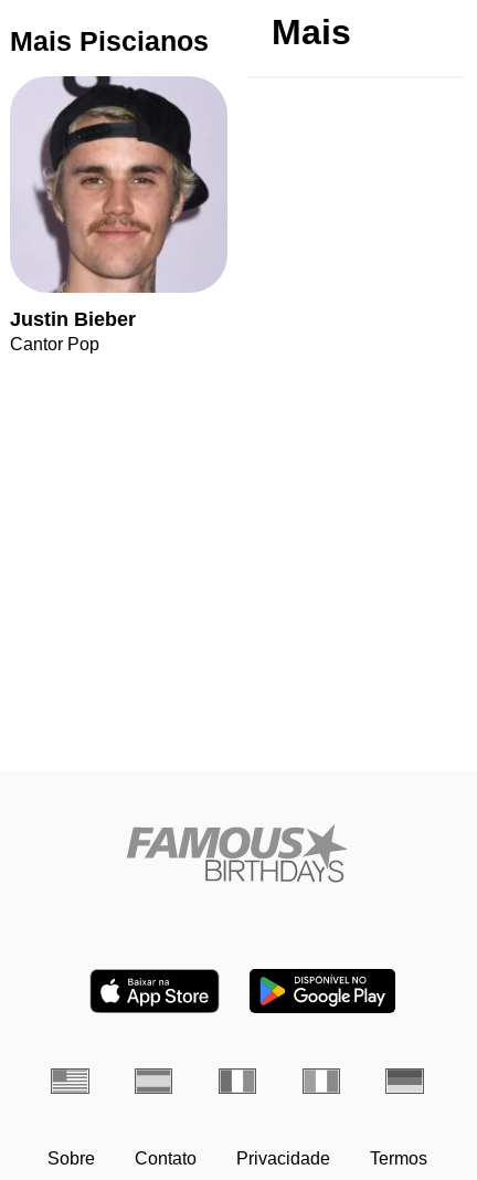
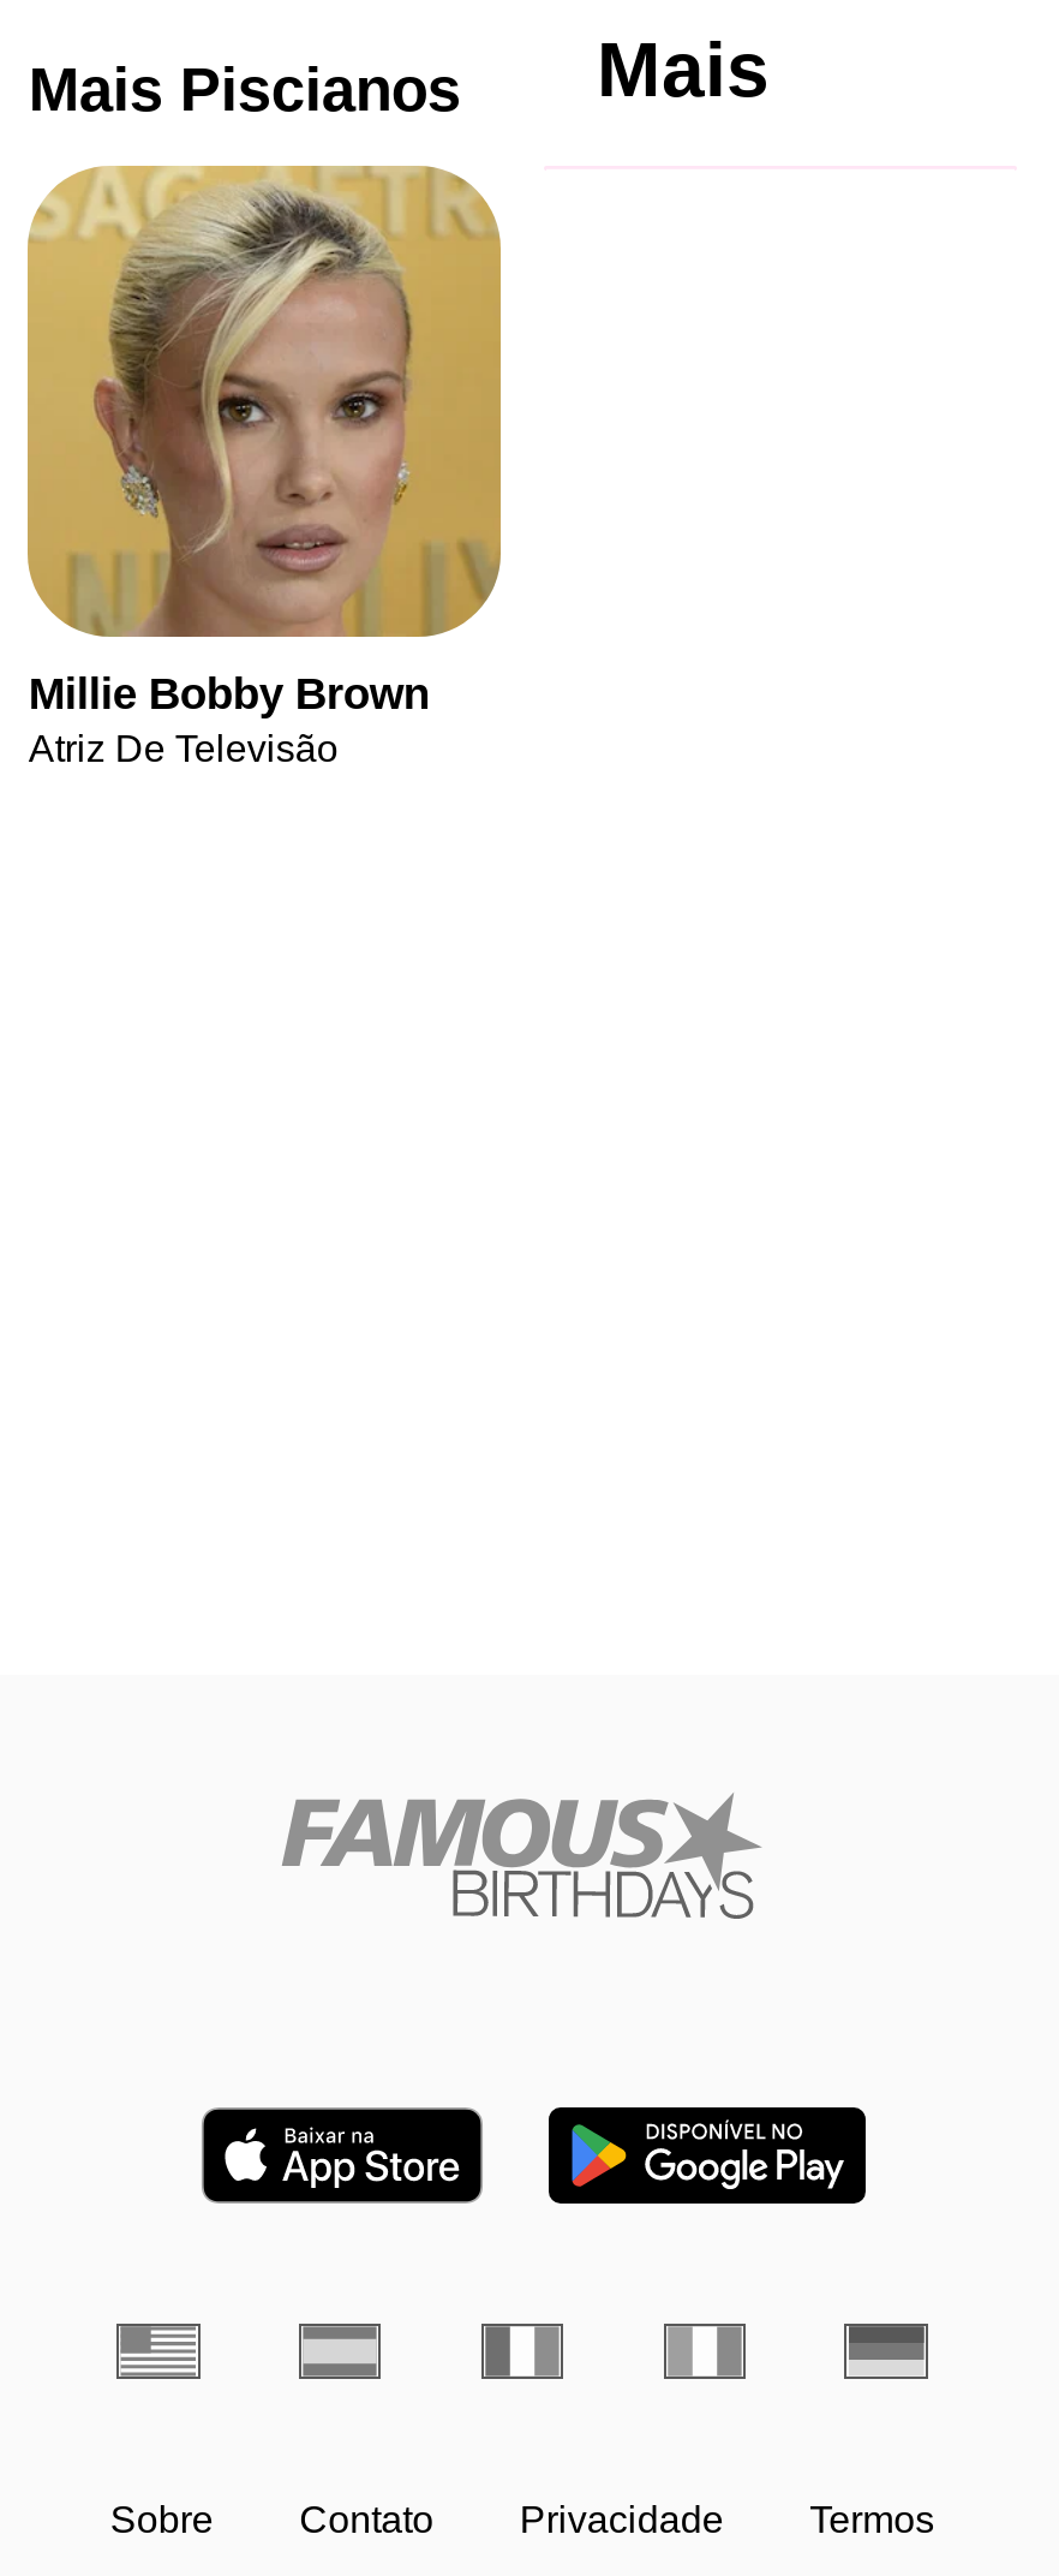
[10,75,226,353] [image] | Justin Bieber | Cantor Pop -> [25,163,501,768] [image] | Millie Bobby Brown | Atriz De Televisão

